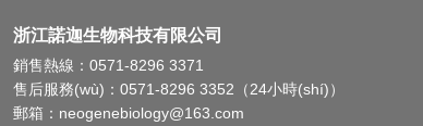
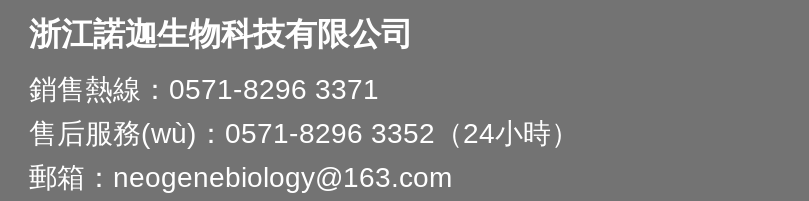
[13,81,345,98] 售后服務(wù)：0571-8296 3352（24小時(shí)） -> [29,118,579,150] 售后服務(wù)：0571-8296 3352（24小時）

